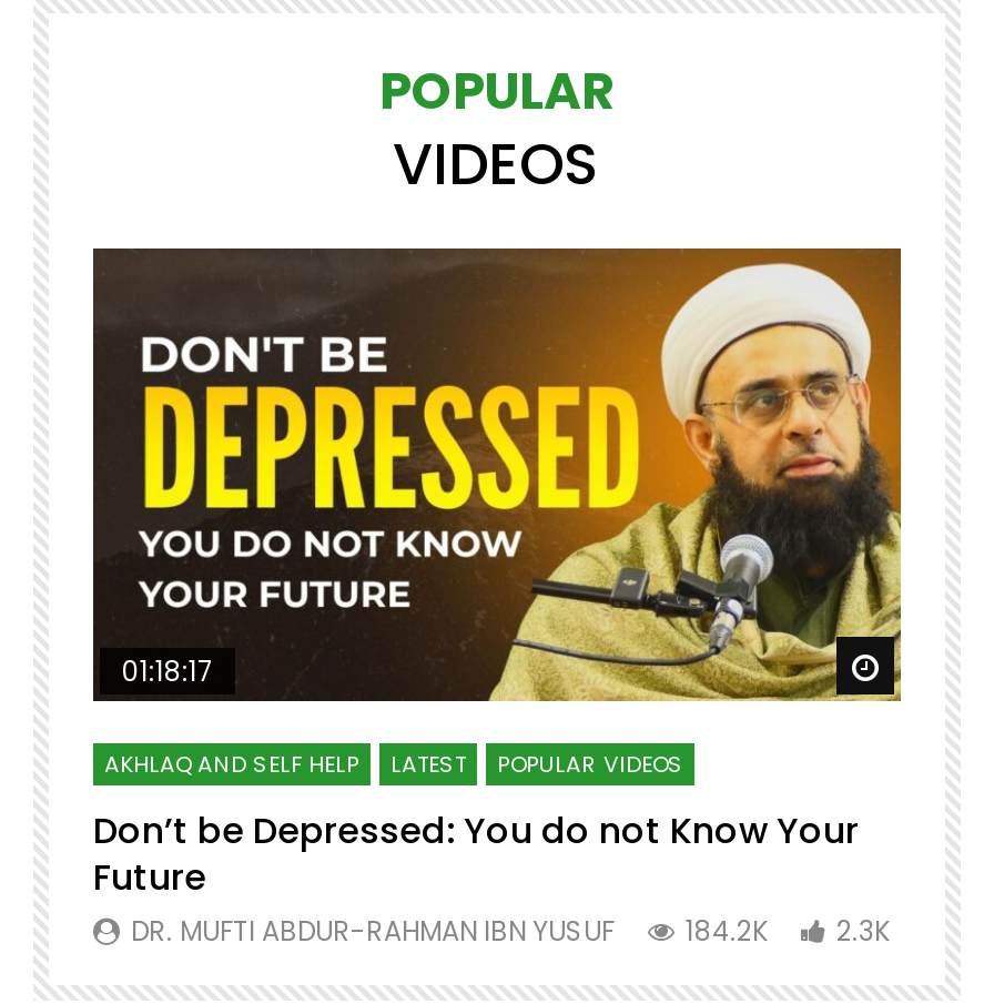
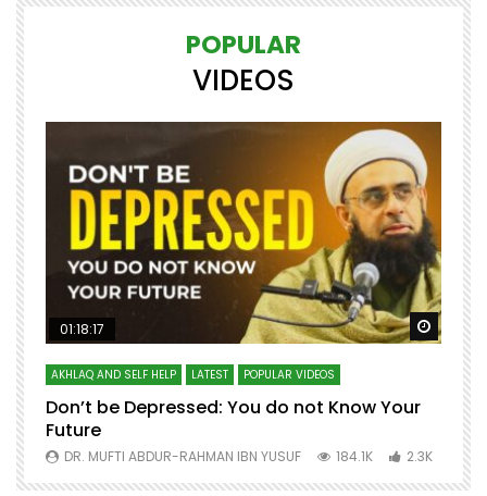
[131,911,890,949] DR. MUFTI ABDUR-RAHMAN IBN YUSUF 184.2K 2.3K -> [64,447,433,465] DR. MUFTI ABDUR-RAHMAN IBN YUSUF 184.1K 2.3K

